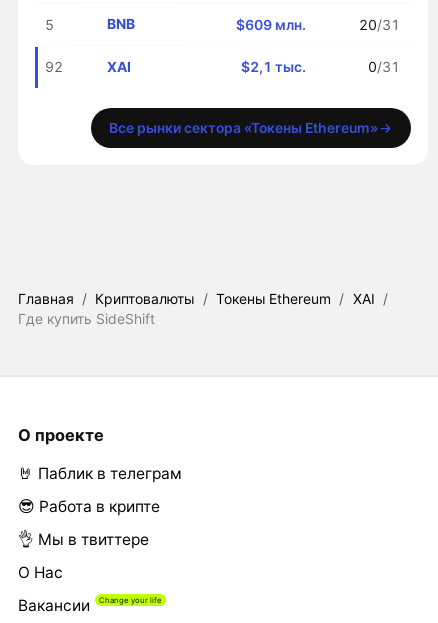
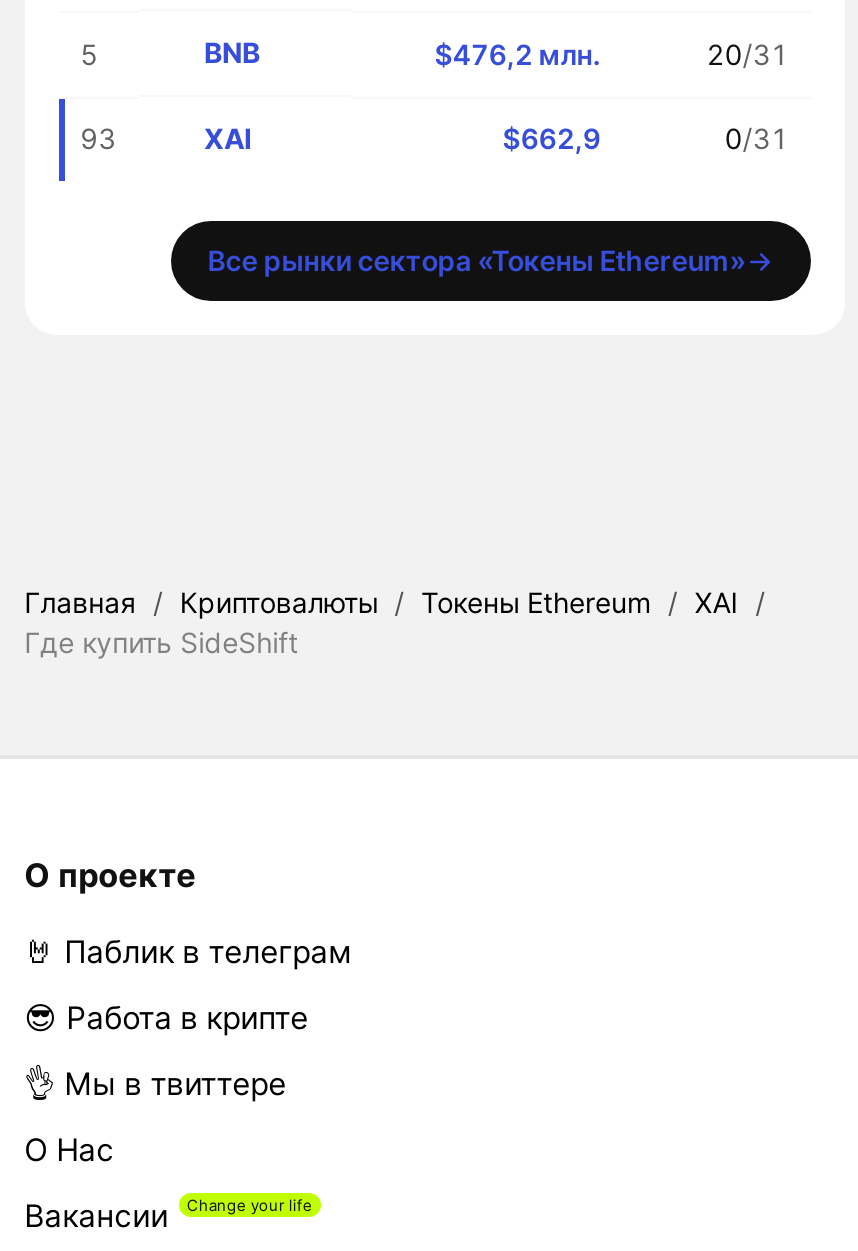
[236,16,306,33] $609 млн. -> [435,37,601,71] $476,2 млн.
[45,58,63,75] 92 -> [80,121,116,155] 93
[241,58,306,75] $2,1 тыс. -> [503,121,601,155] $662,9

